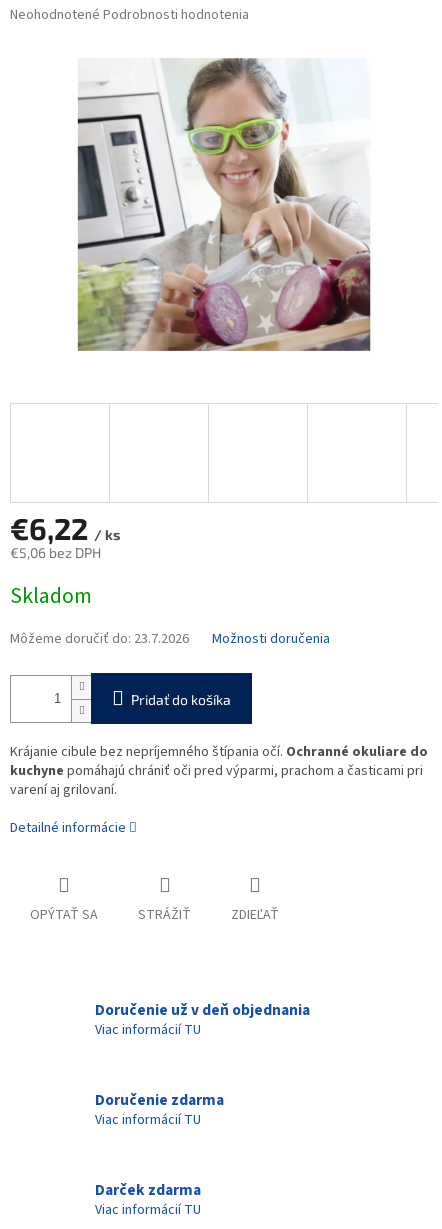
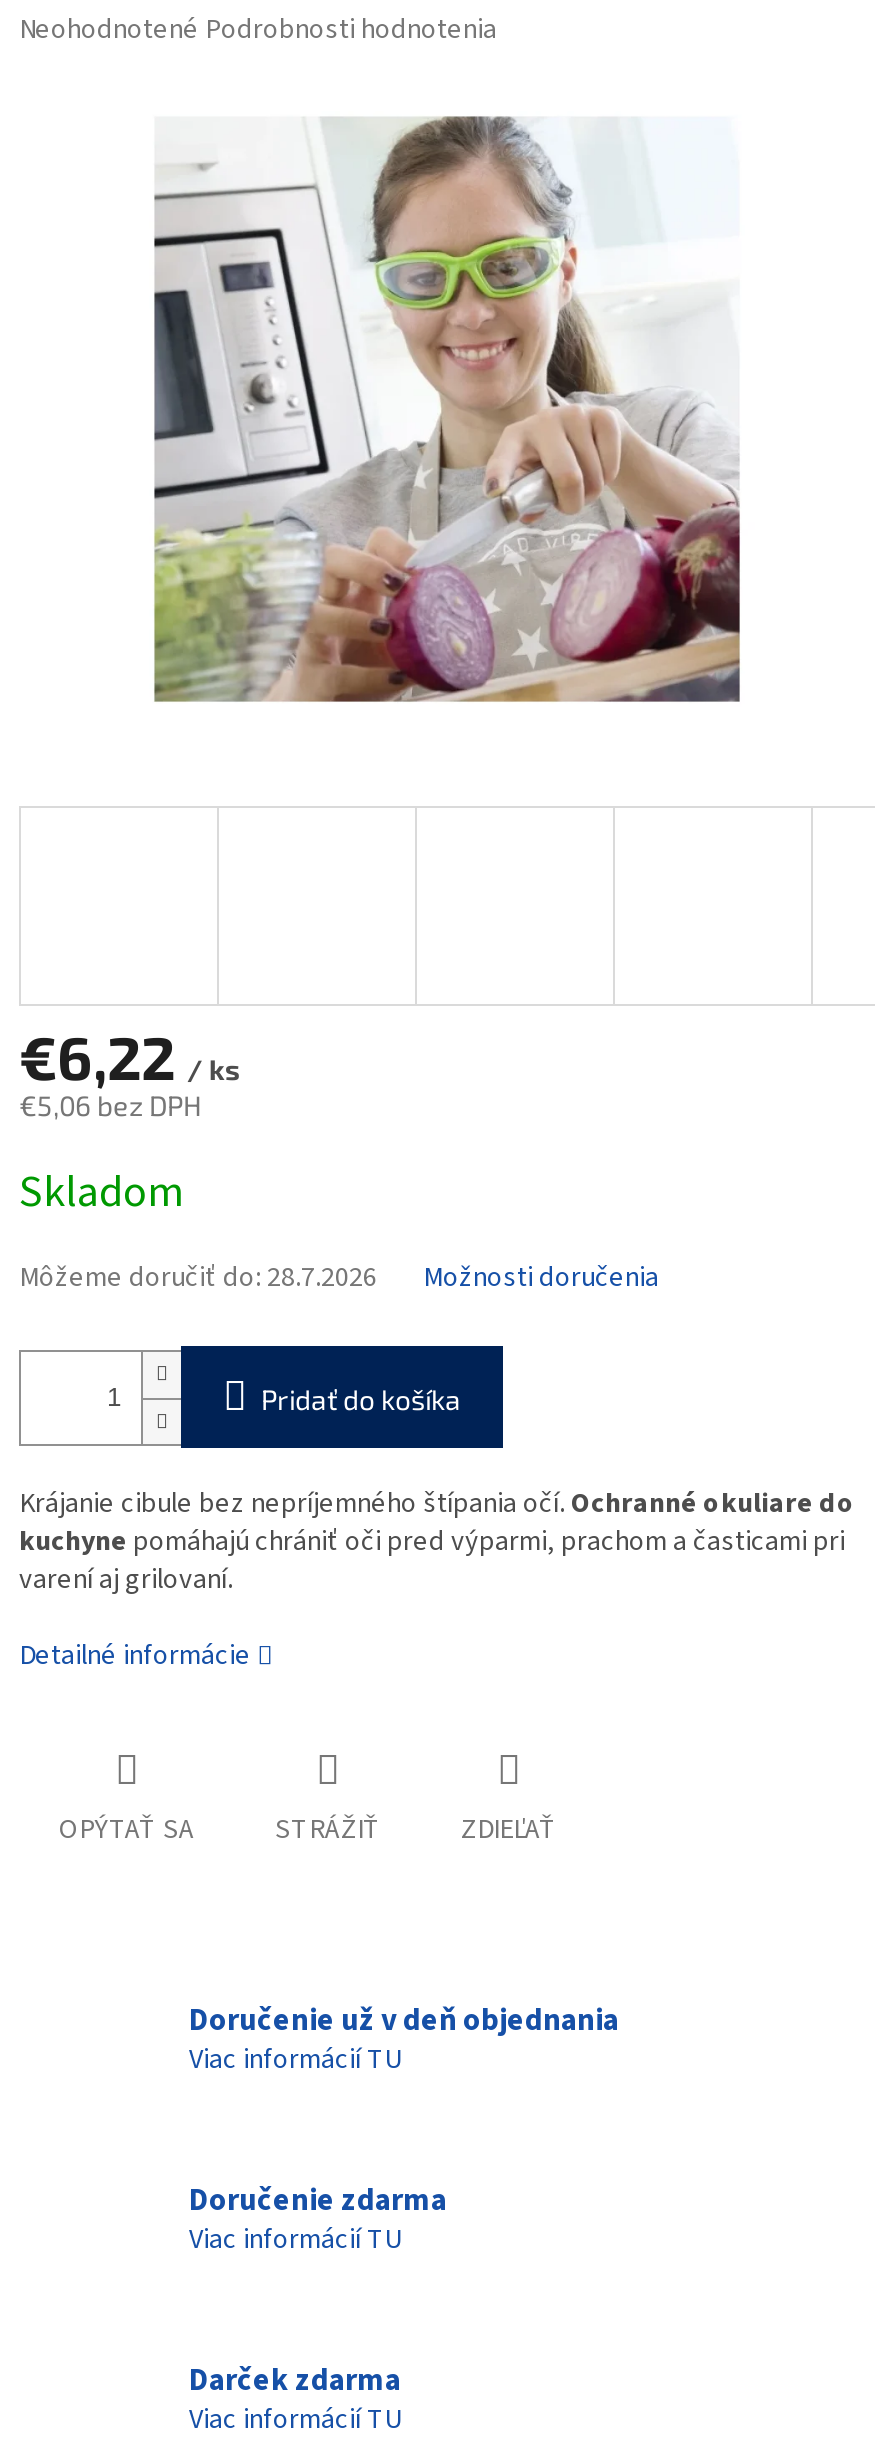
[10,629,189,649] Môžeme doručiť do: 23.7.2026 -> [19,1259,377,1299] Môžeme doručiť do: 28.7.2026

